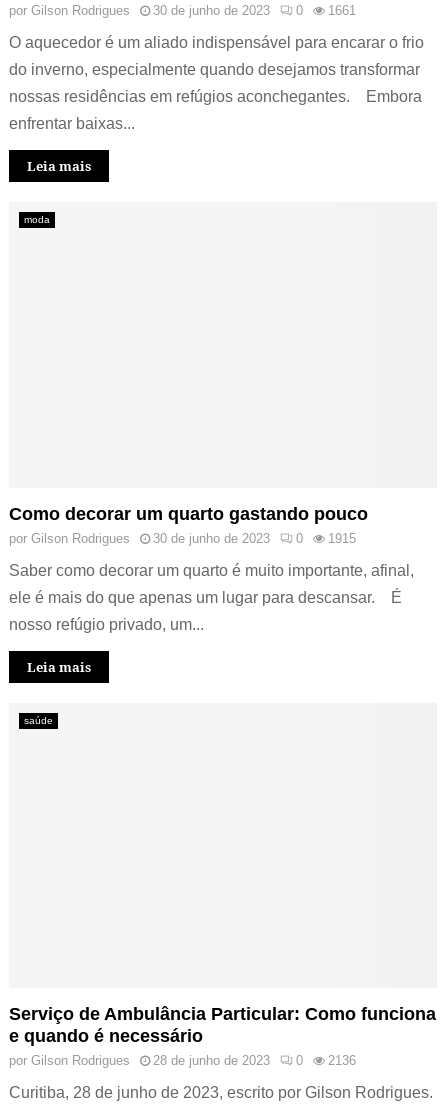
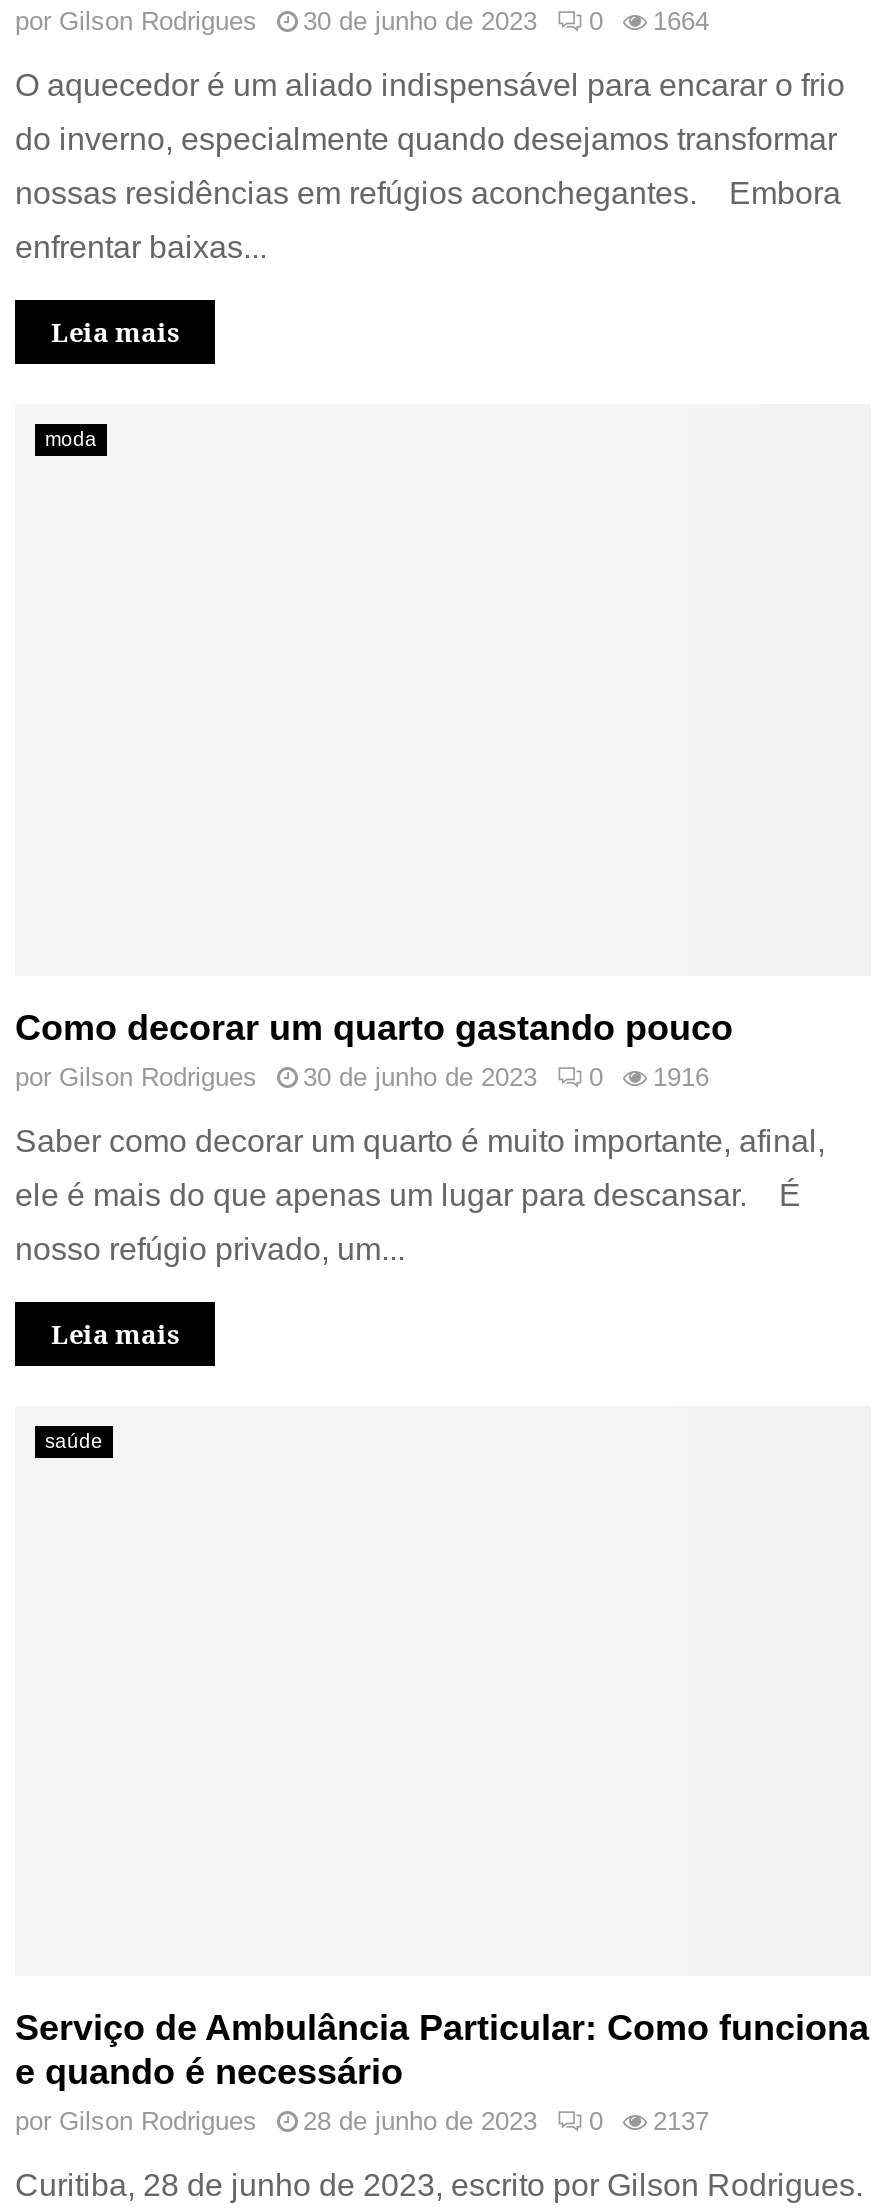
[9,3,356,18] por Gilson Rodrigues 30 de junho de 2023 0 1661 -> [15,7,709,37] por Gilson Rodrigues 30 de junho de 2023 0 1664
[9,531,356,546] por Gilson Rodrigues 30 de junho de 2023 0 1915 -> [15,1061,709,1091] por Gilson Rodrigues 30 de junho de 2023 0 1916
[9,1053,356,1068] por Gilson Rodrigues 28 de junho de 2023 0 2136 -> [15,2106,709,2136] por Gilson Rodrigues 28 de junho de 2023 0 2137

